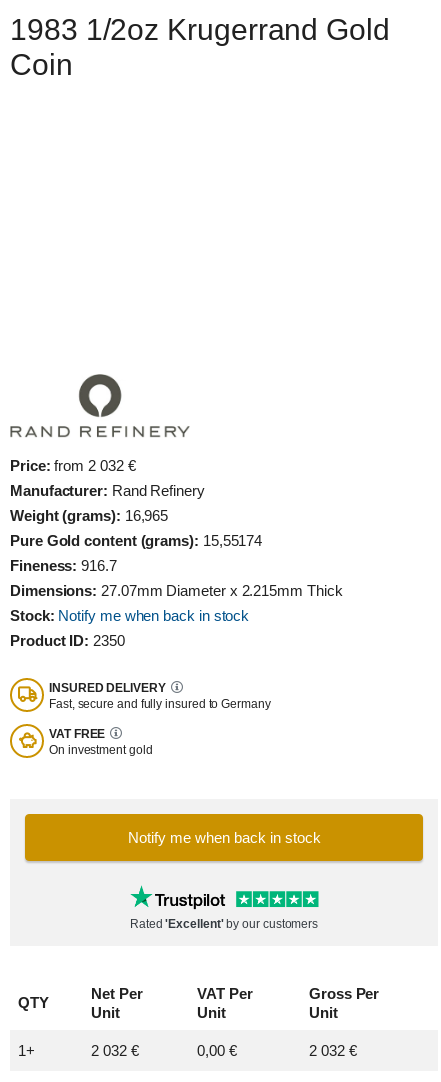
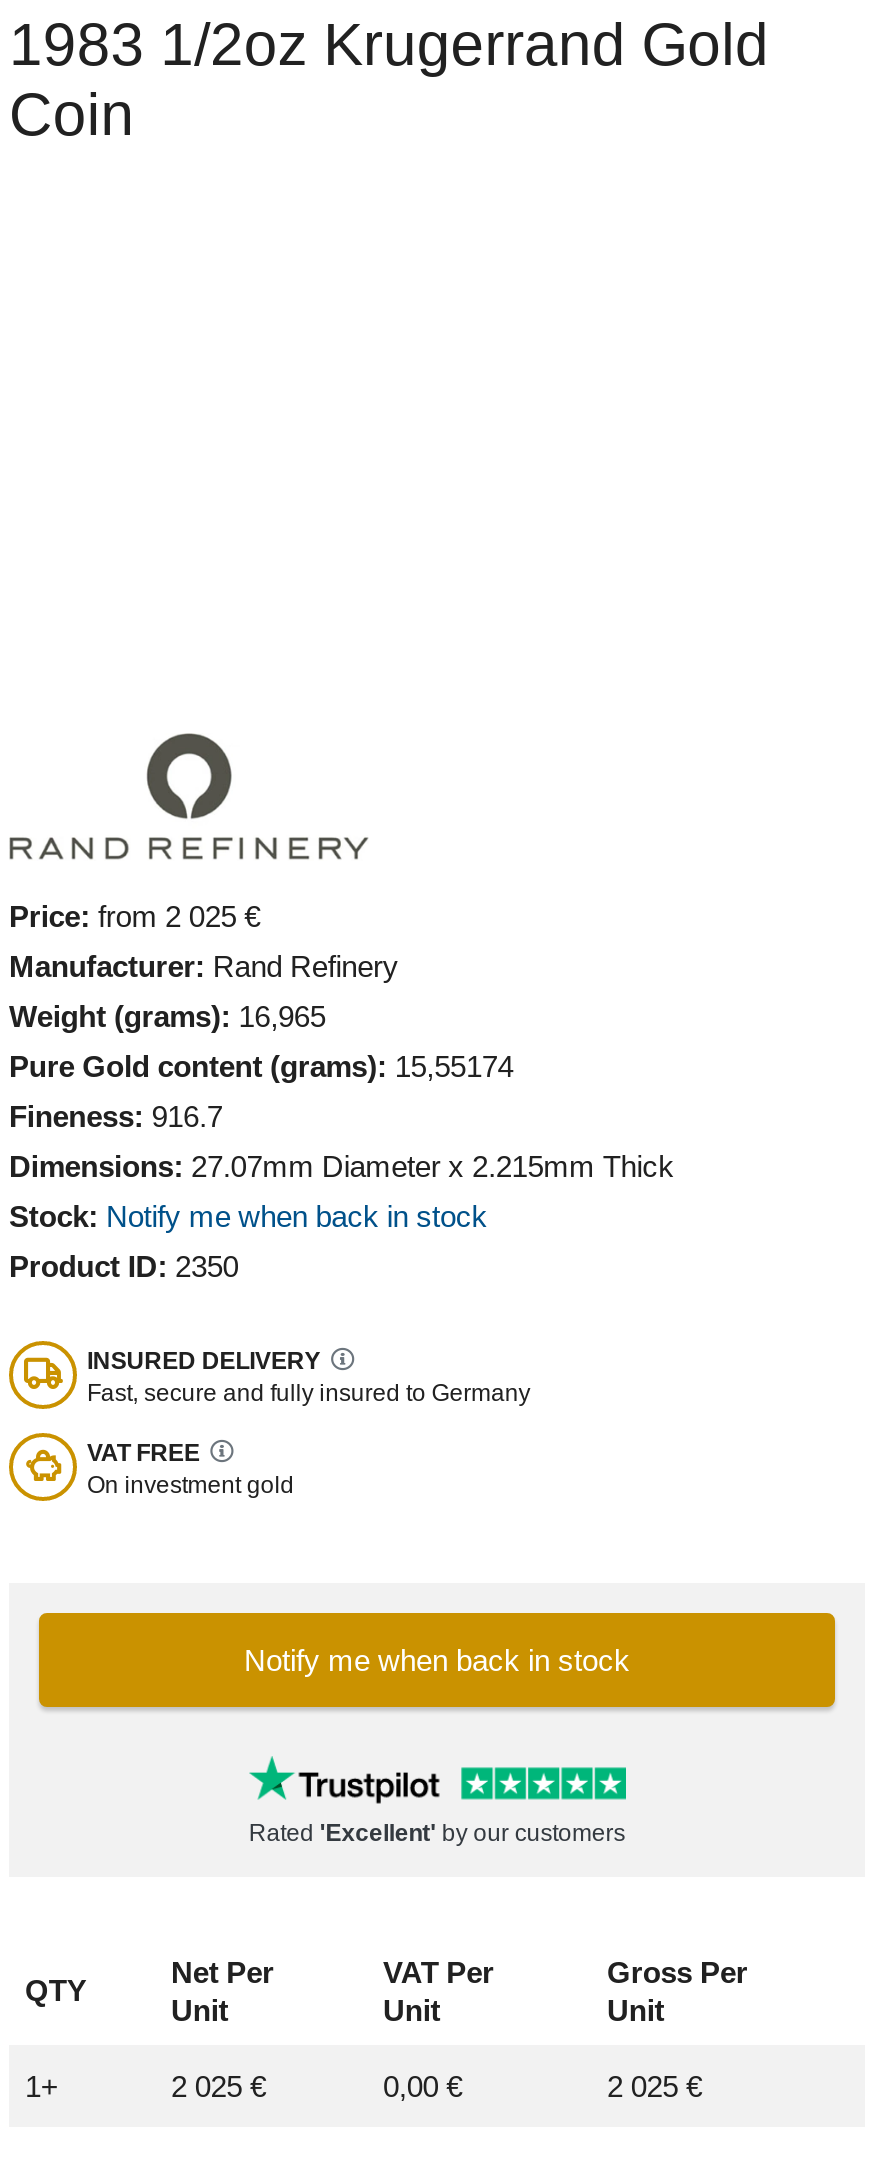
[10,457,135,474] Price: from 2 032 € -> [9,899,260,933] Price: from 2 025 €
[91,1042,138,1059] 2 032 € -> [171,2068,266,2102] 2 025 €
[309,1042,356,1059] 2 032 € -> [607,2068,702,2102] 2 025 €

